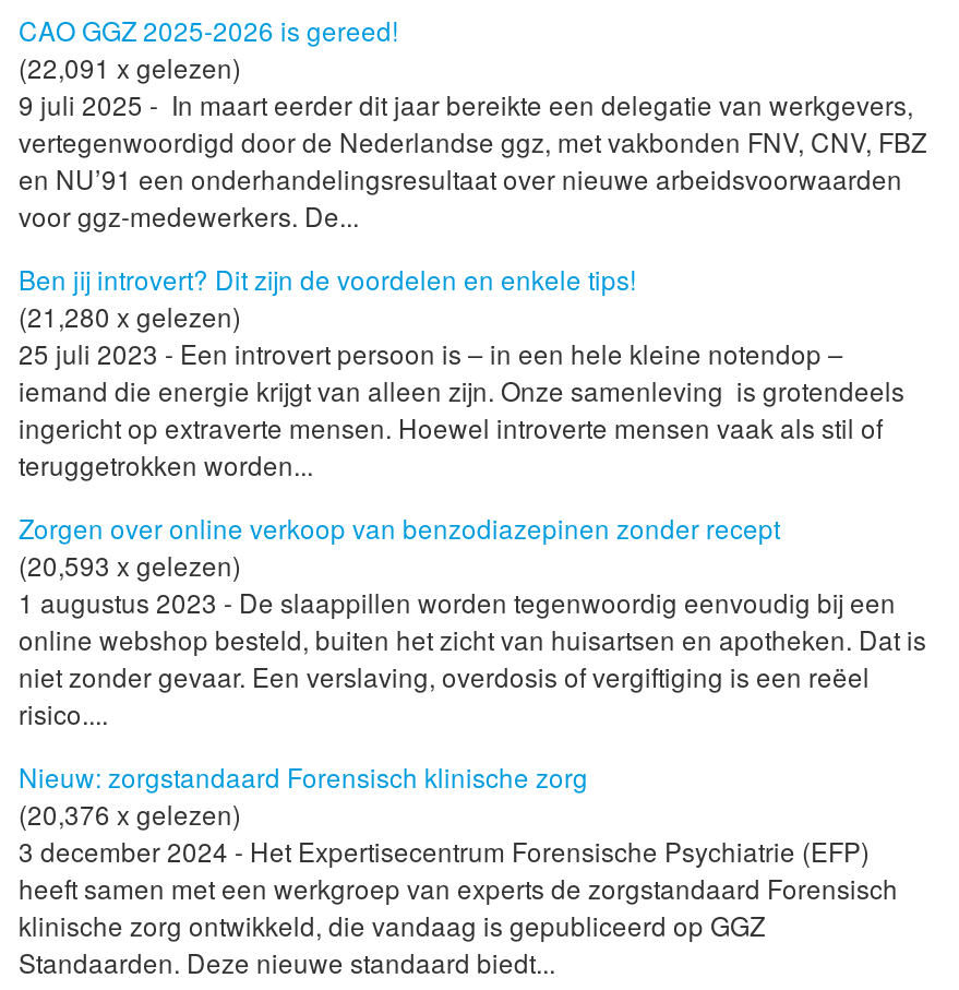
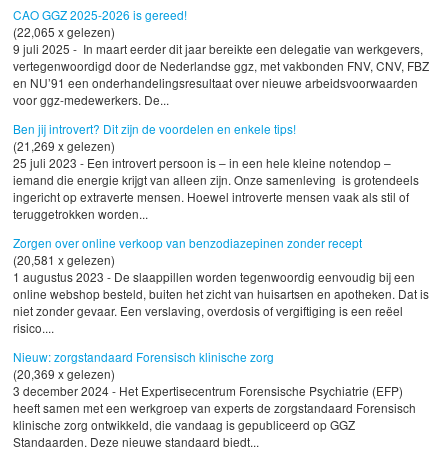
[19,48,241,85] (22,091 x gelezen) -> [13,23,115,40] (22,065 x gelezen)
[19,297,241,334] (21,280 x gelezen) -> [13,137,115,154] (21,269 x gelezen)
[19,545,241,582] (20,593 x gelezen) -> [13,251,115,268] (20,581 x gelezen)
[19,794,241,831] (20,376 x gelezen) -> [13,365,115,382] (20,369 x gelezen)

